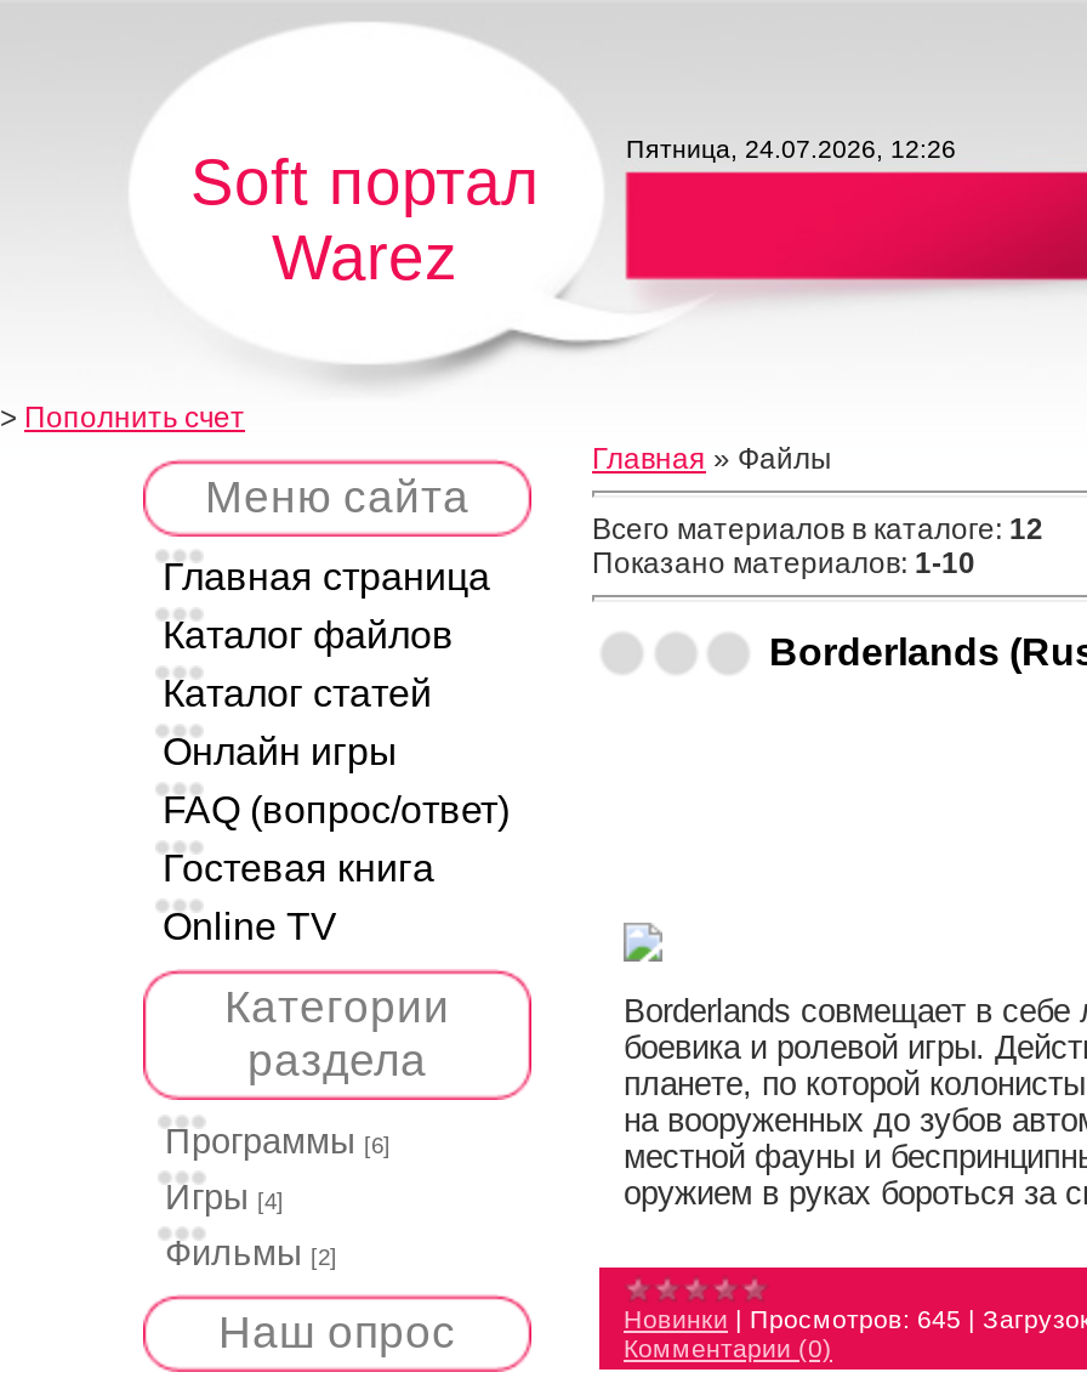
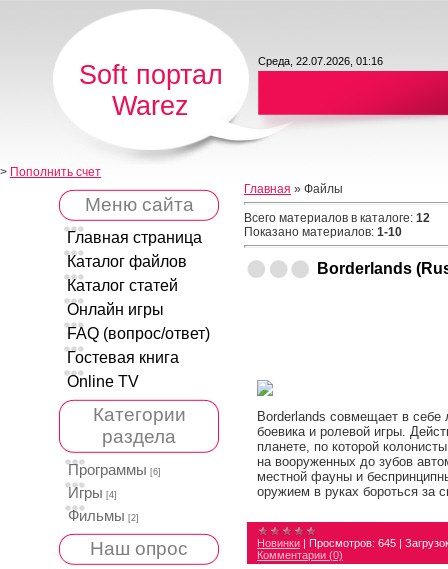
[626,134,956,163] Пятница, 24.07.2026, 12:26 -> [258,55,383,67] Среда, 22.07.2026, 01:16

